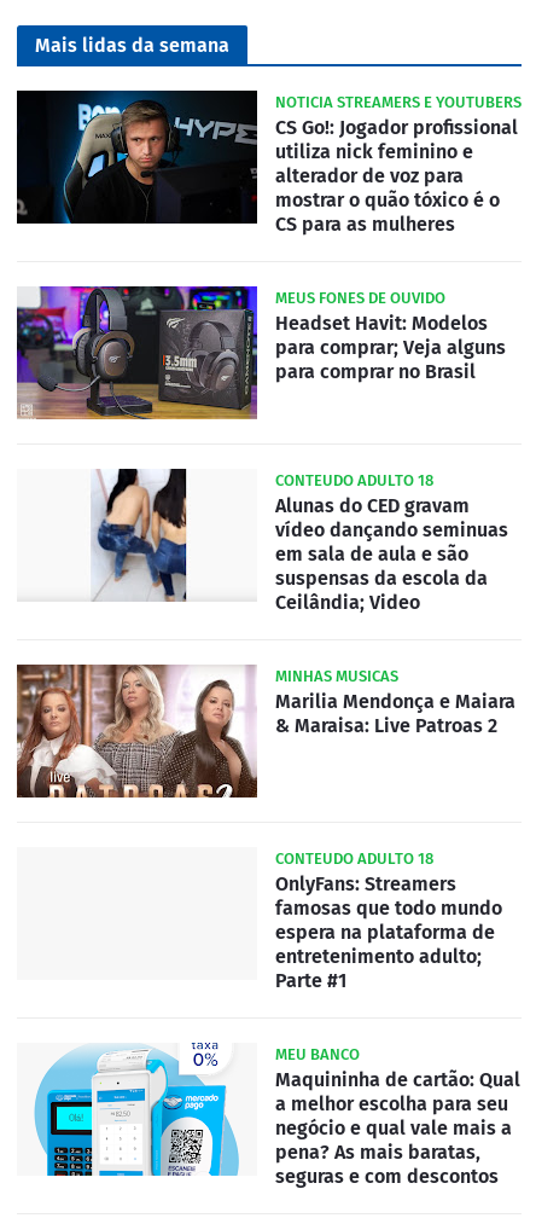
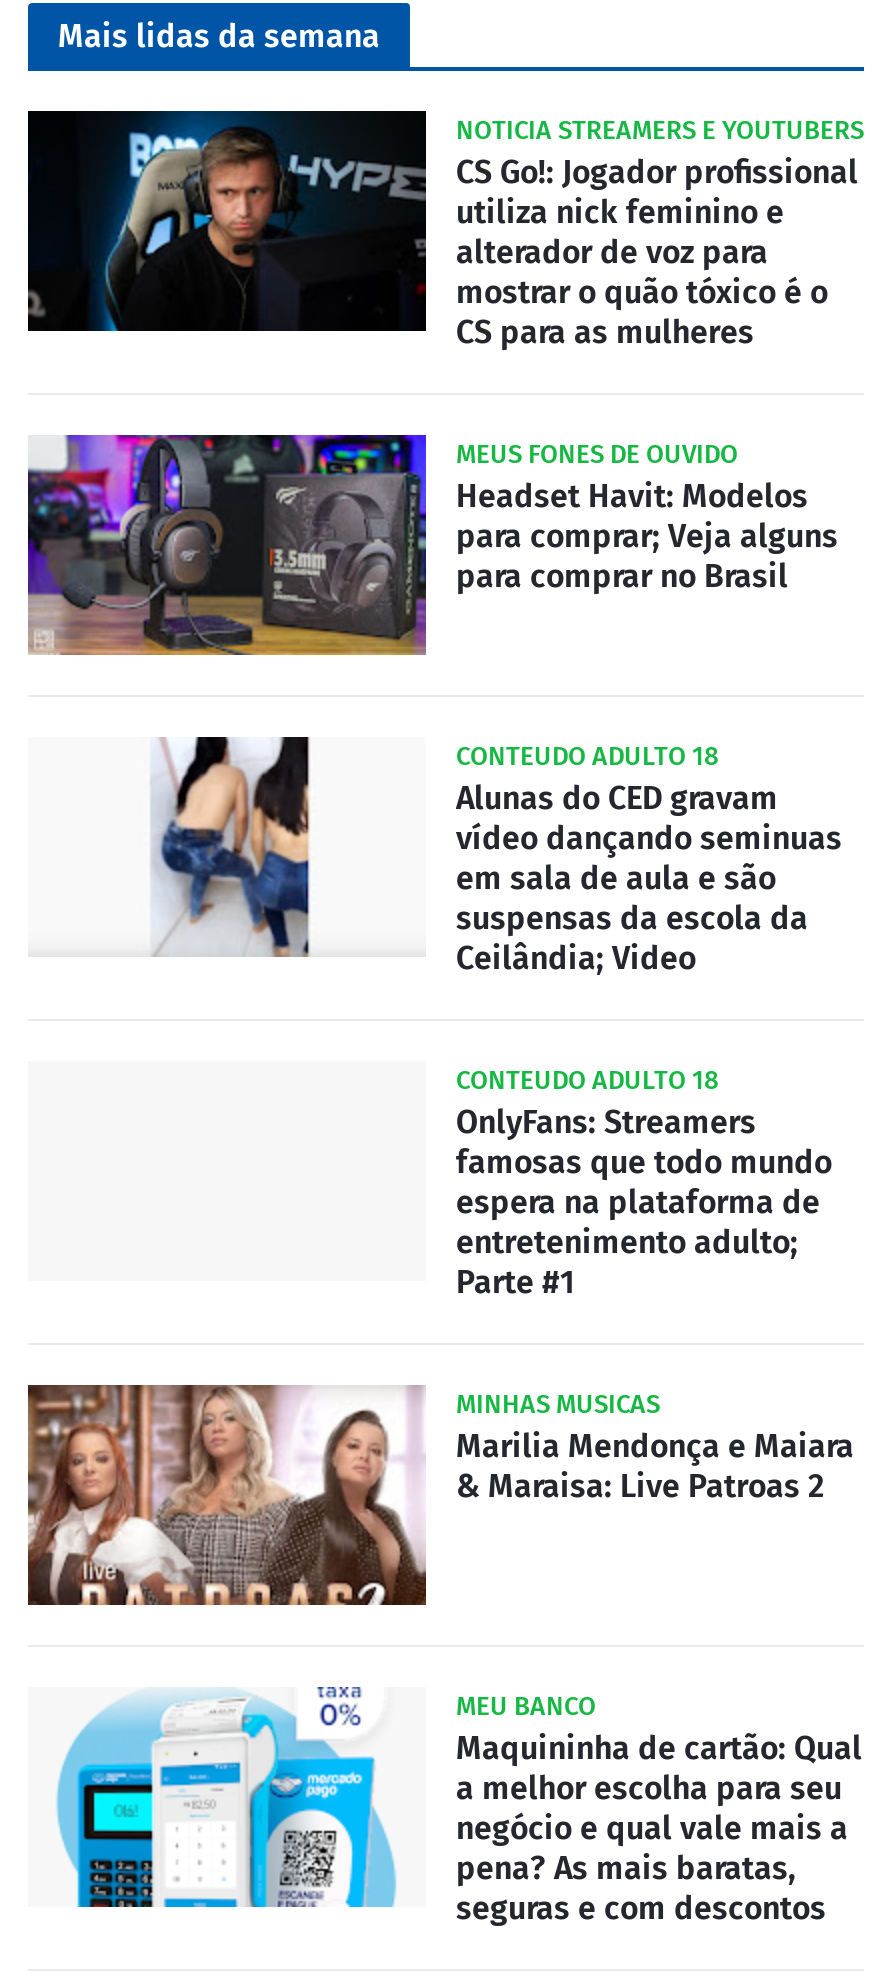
moved [16,663,515,799] -> [26,1383,854,1607]: [image] | MINHAS MUSICAS | Marilia Mendonça e Maiara | & Maraisa: Live Patroas 2
moved [275,849,502,992] -> [456,1065,832,1301]: CONTEUDO ADULTO 18 | OnlyFans: Streamers | famosas que todo mundo | espera na plataforma de | entretenimento adulto; | Parte #1

